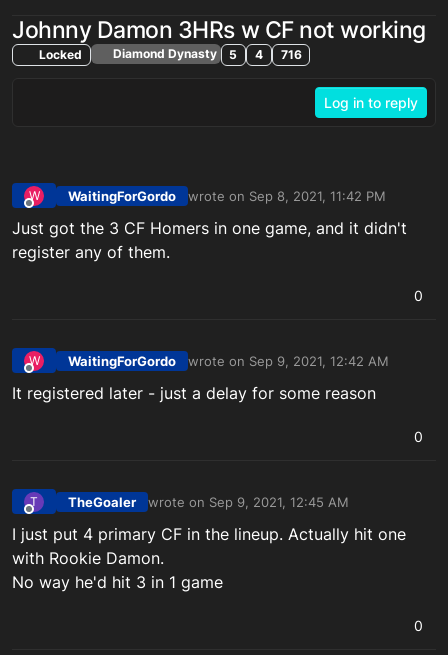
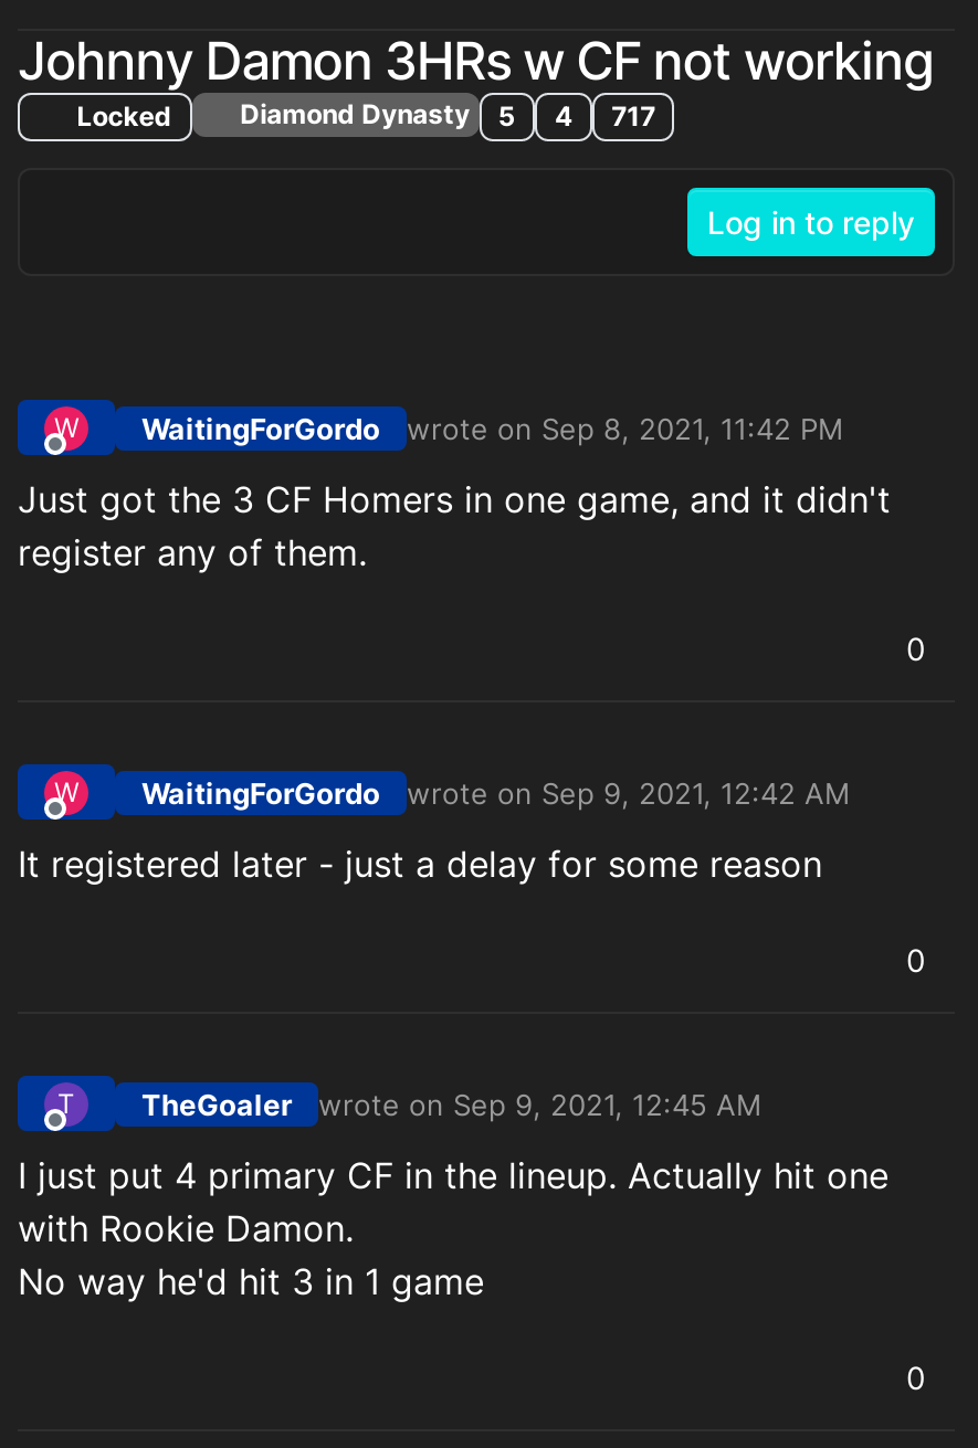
[36,46,302,62] Locked Diamond Dynasty 5 4 716 -> [70,98,656,133] Locked Diamond Dynasty 5 4 717

